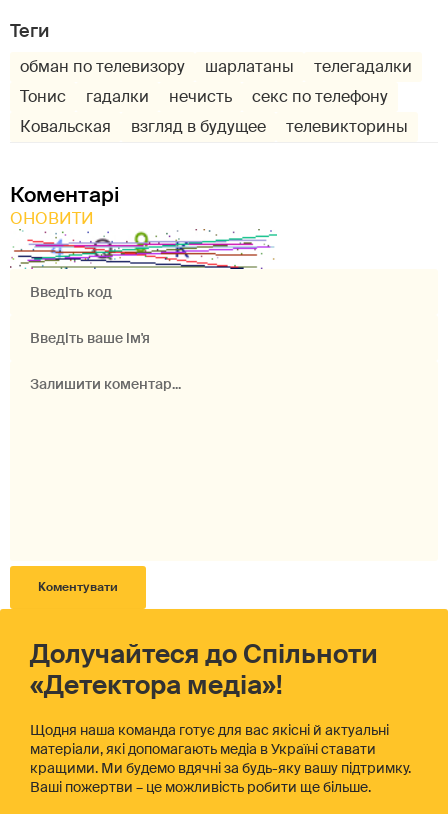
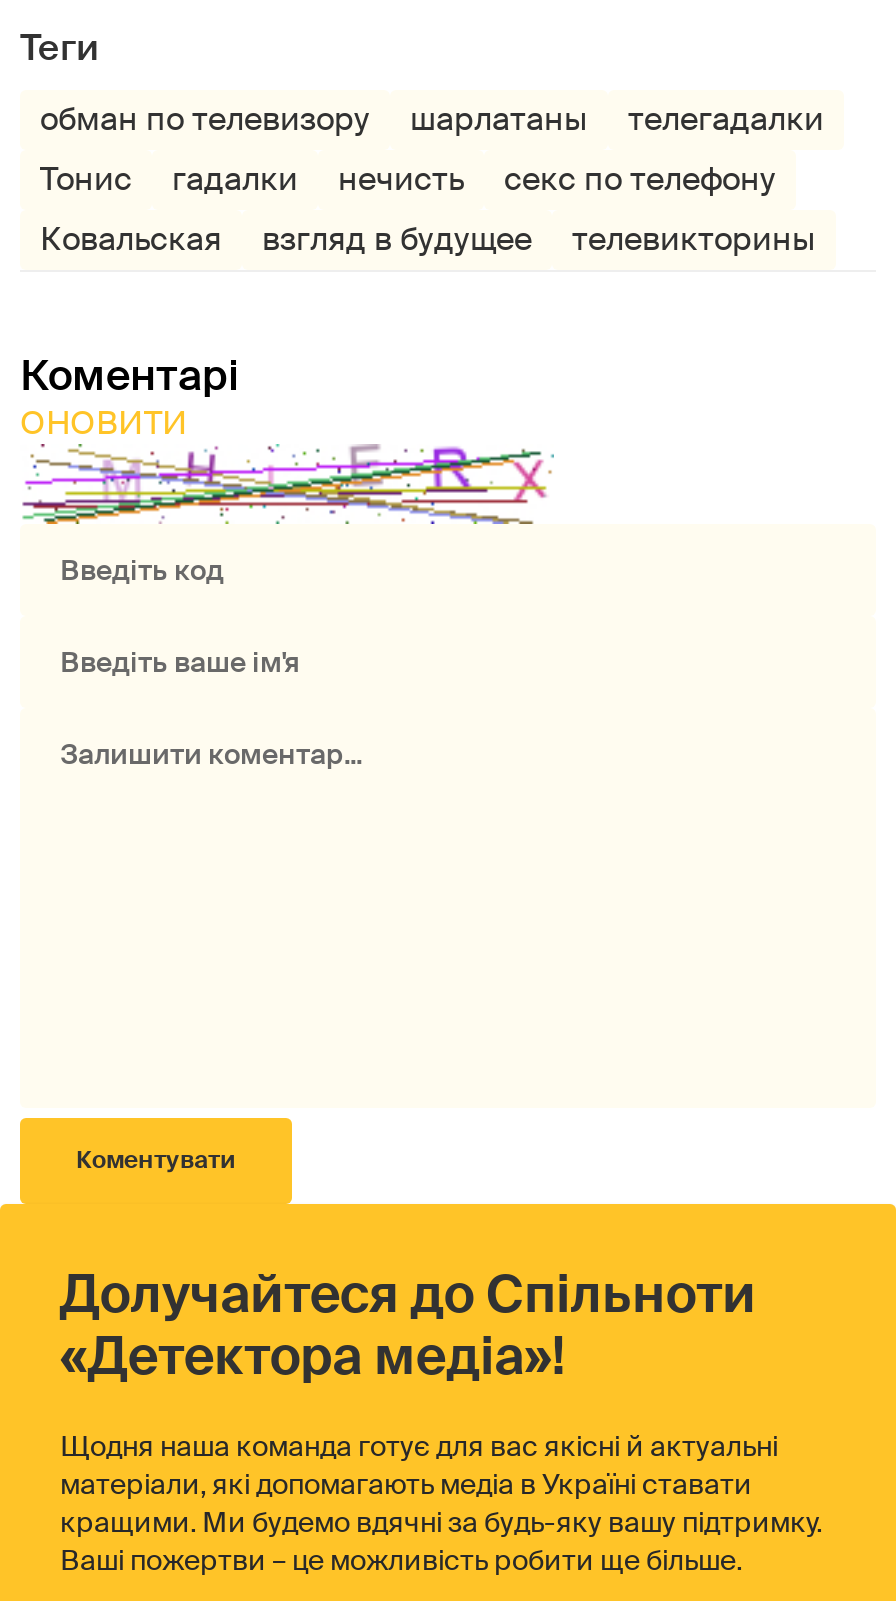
[10,228,277,270] [image] -> [24,444,552,526] [image]

